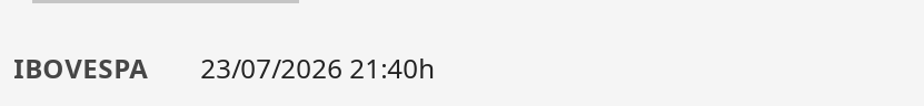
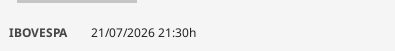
[14,50,434,88] IBOVESPA 23/07/2026 21:40h -> [9,24,196,41] IBOVESPA 21/07/2026 21:30h

